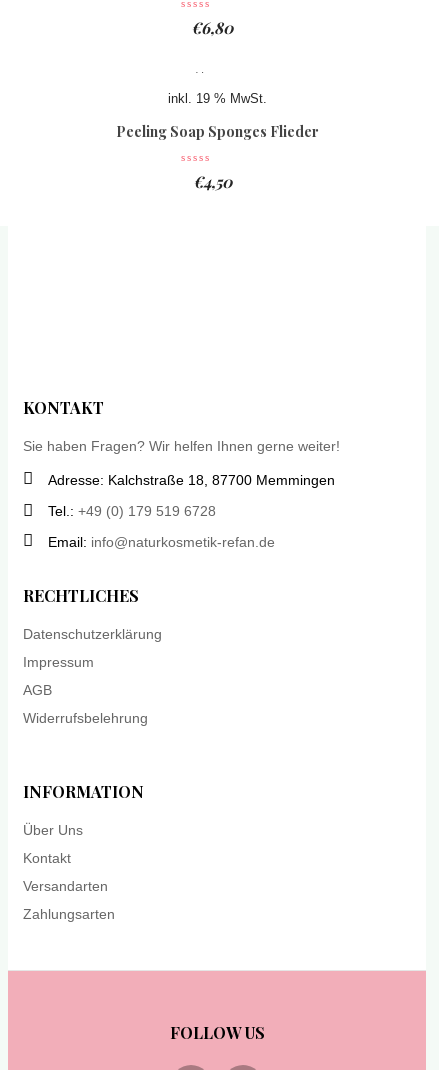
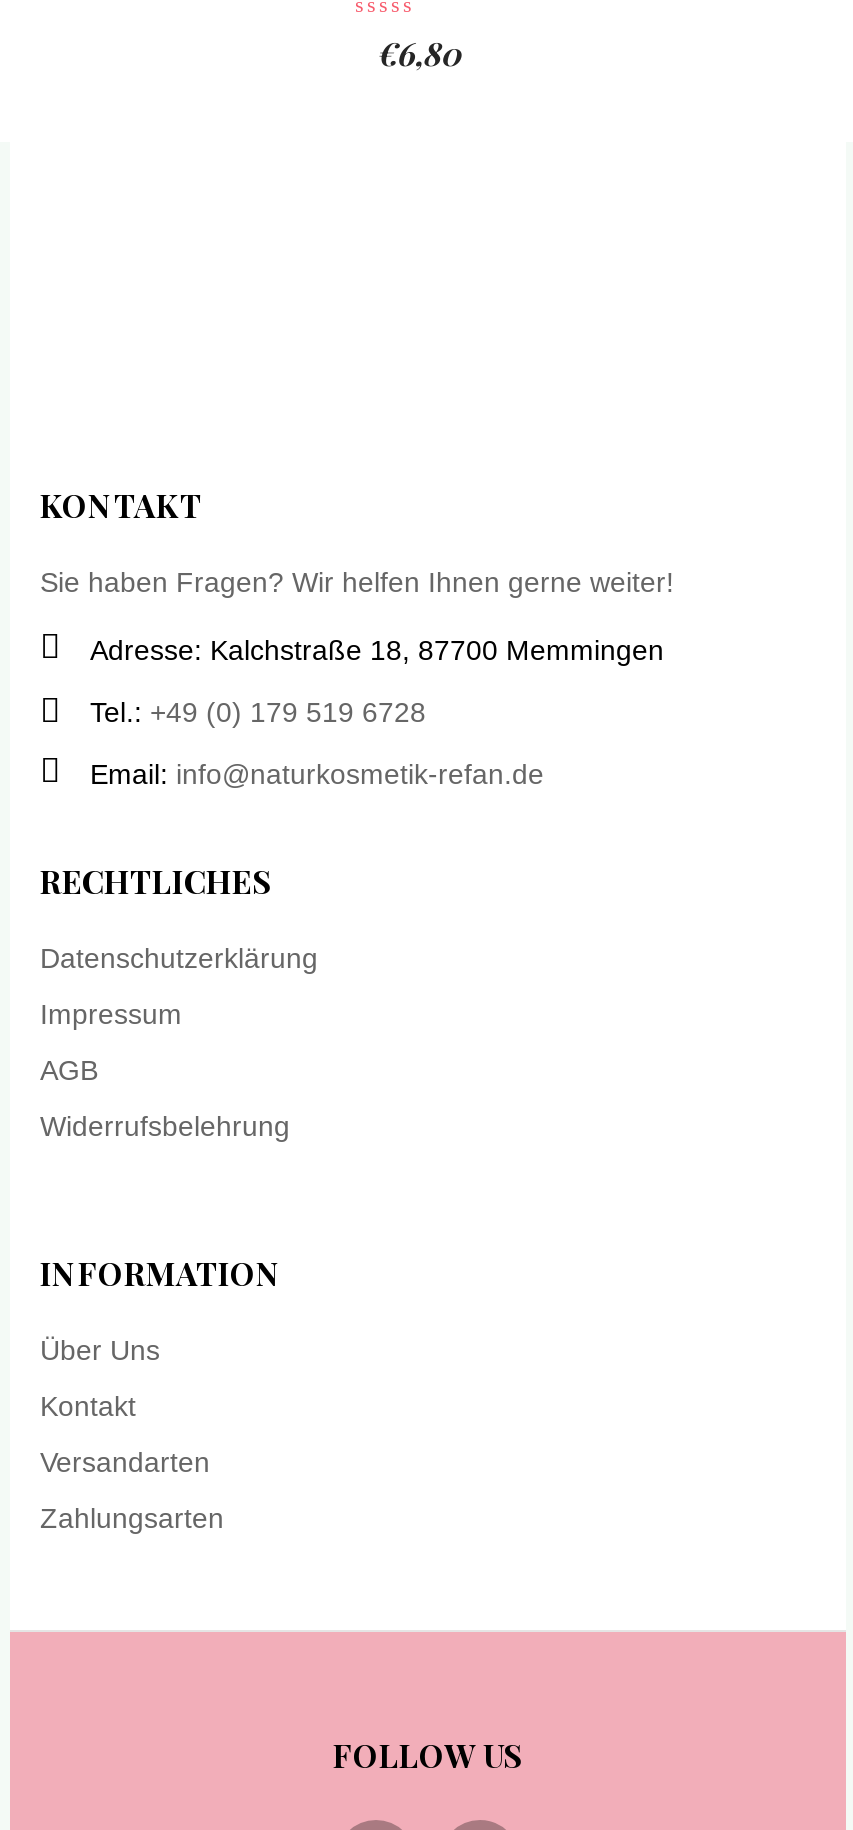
[115,92,318,192] inkl. 19 % MwSt. | Peeling Soap Sponges Flieder | €4,50 -> none

